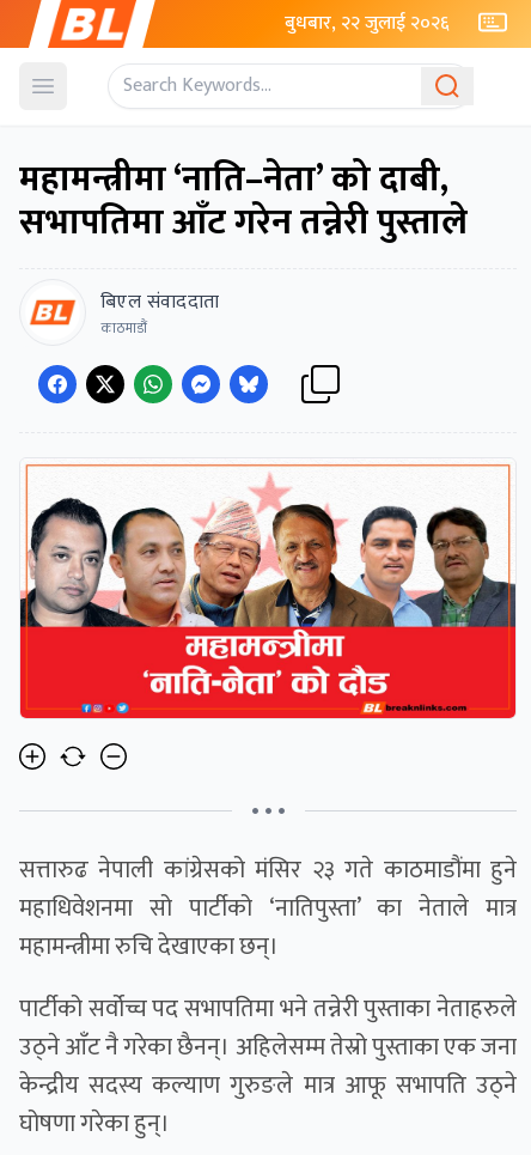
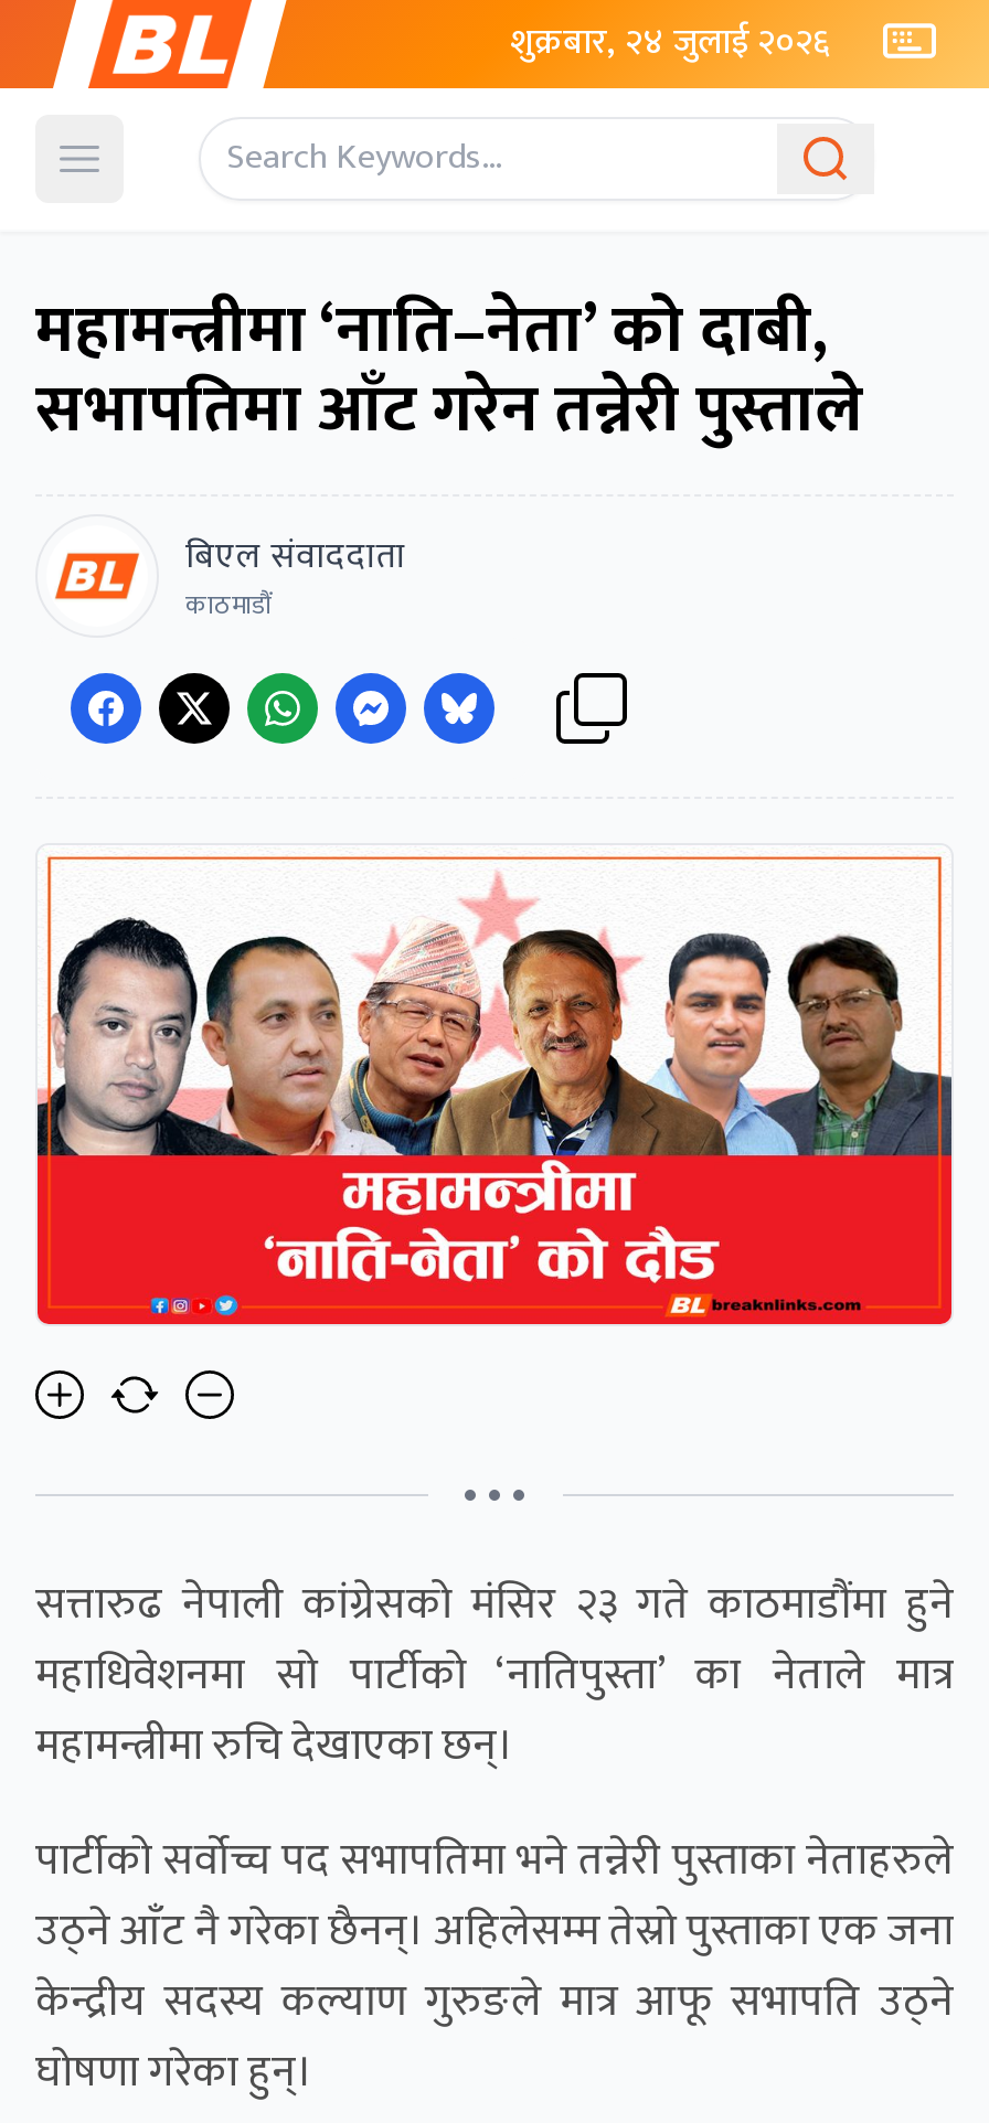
[285,7,450,39] बुधबार, २२ जुलाई २०२६ -> [510,13,830,73] शुक्रबार, २४ जुलाई २०२६

